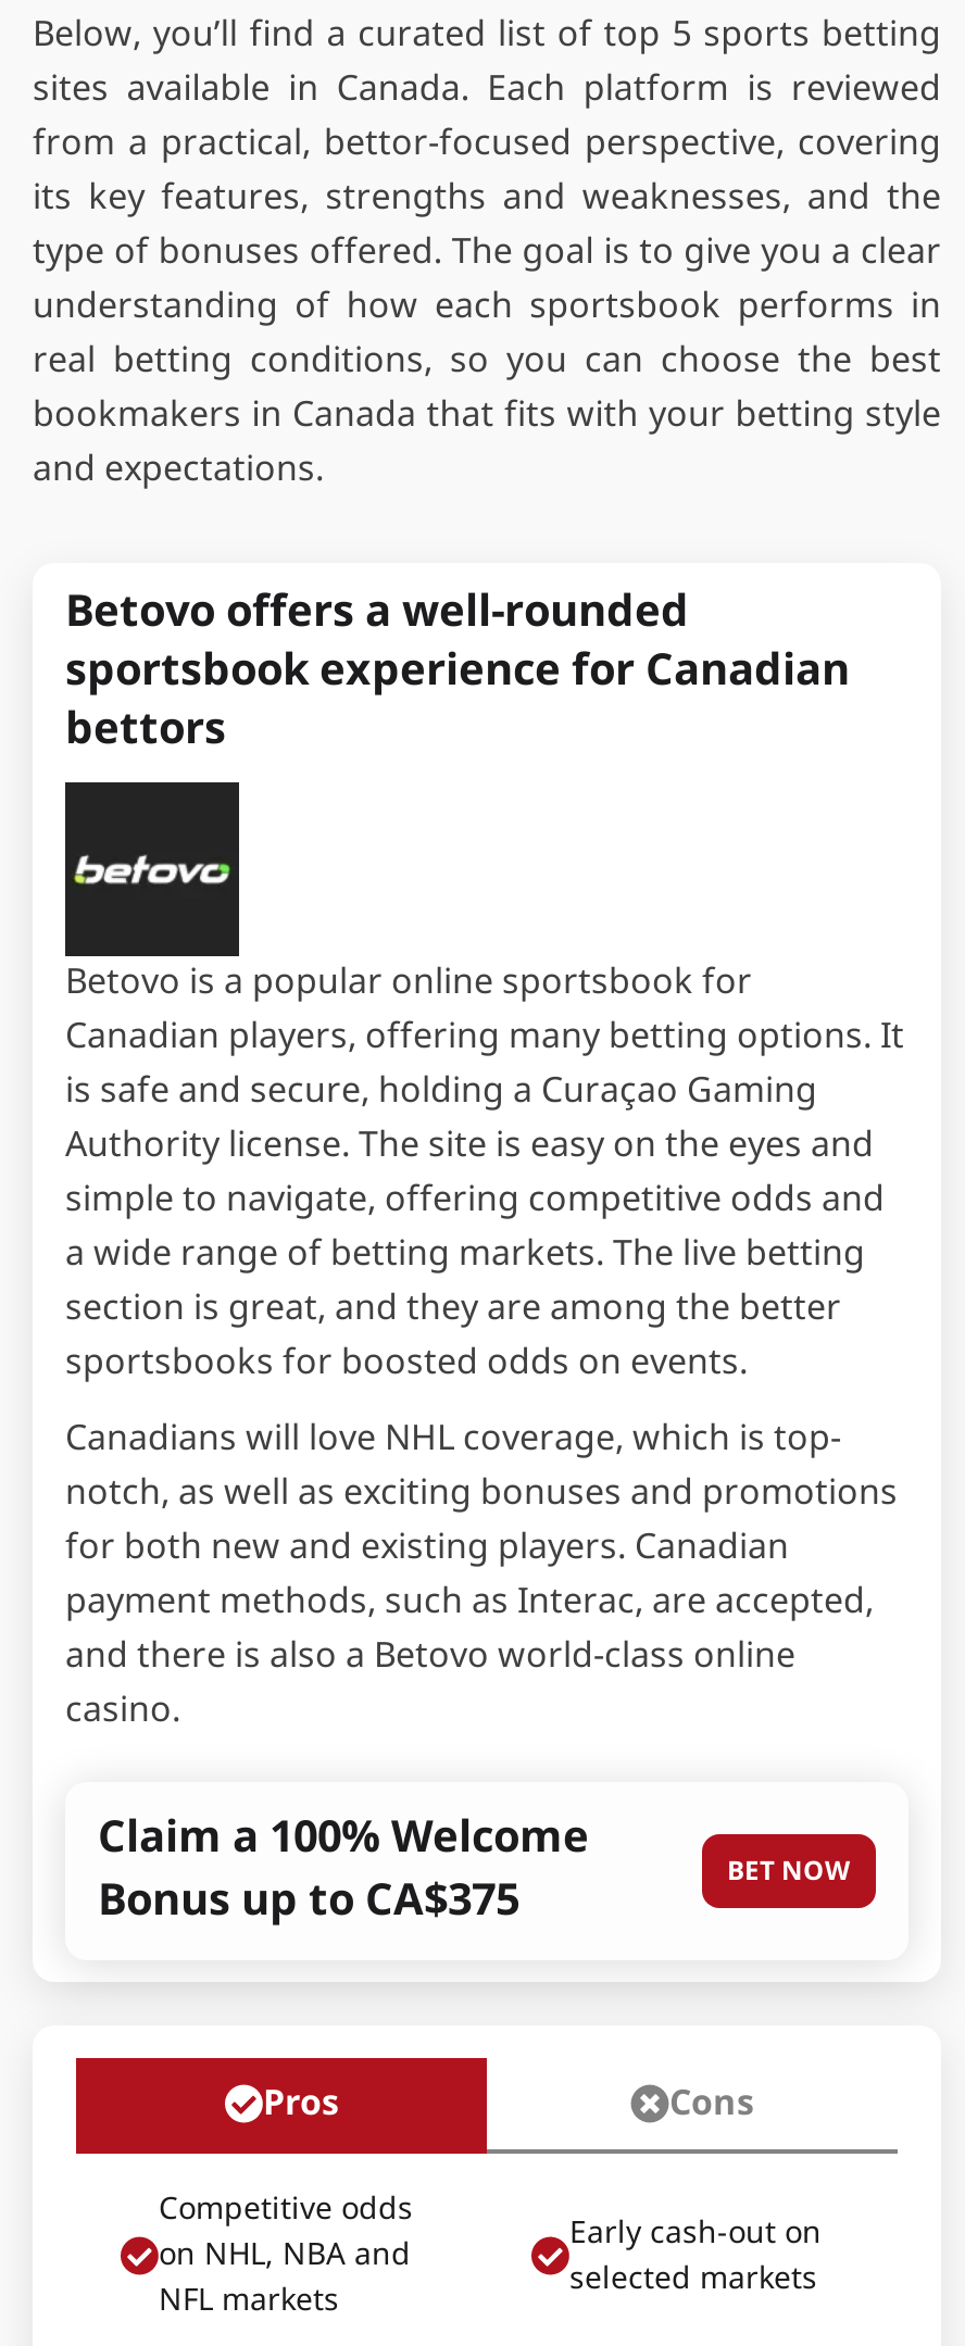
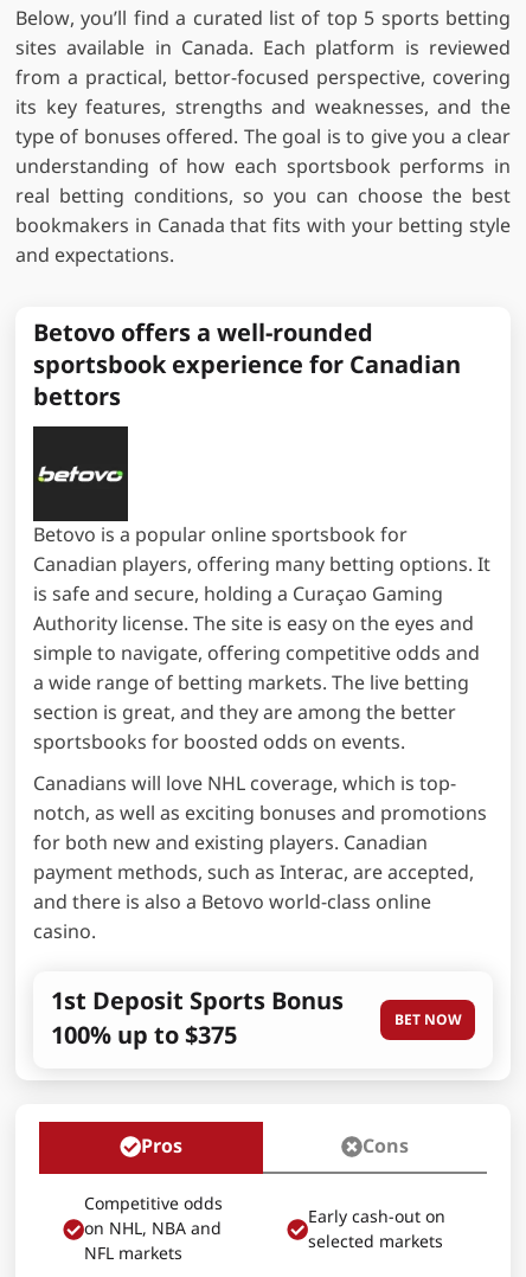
[98,1806,589,1934] Claim a 100% Welcome | Bonus up to CA$375 -> [51,984,344,1054] 1st Deposit Sports Bonus | 100% up to $375

